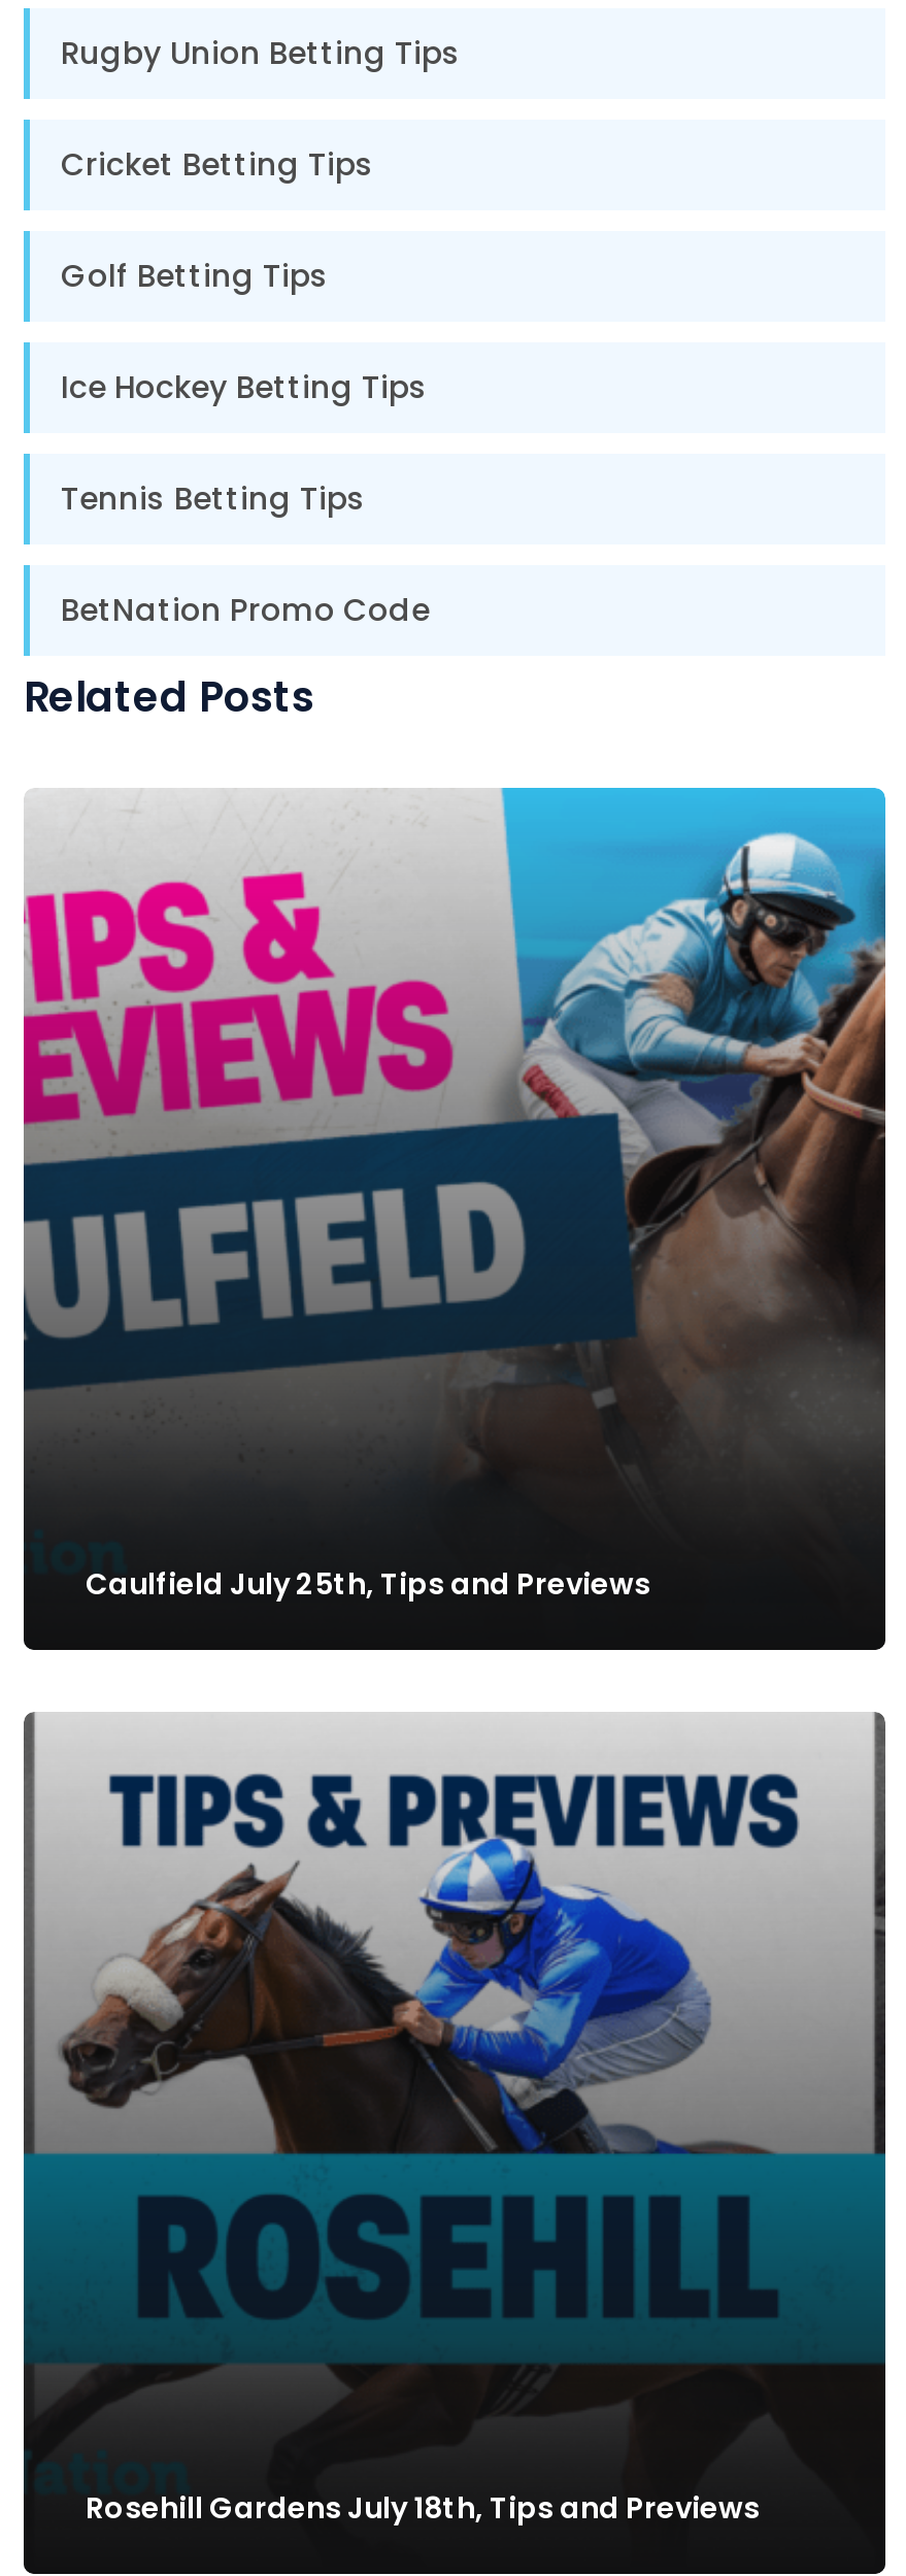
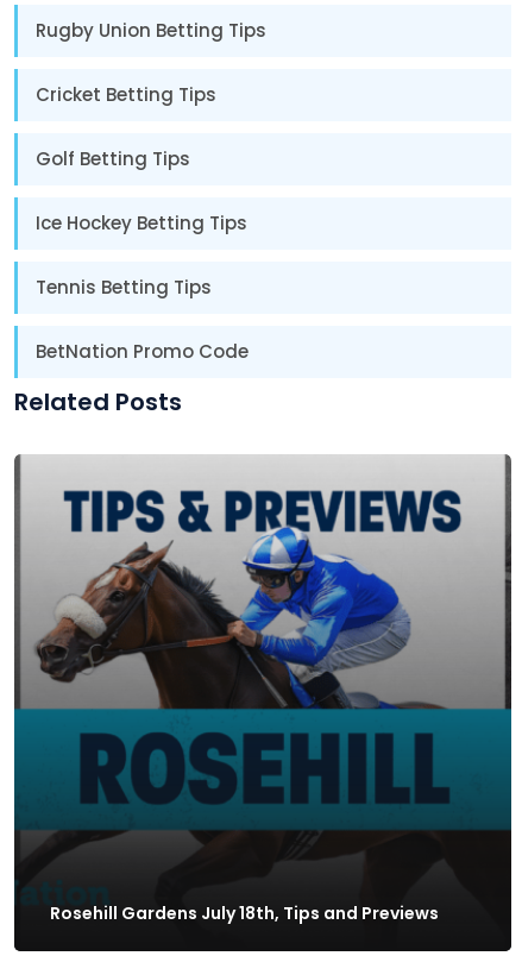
[22,786,887,1479] [image] -> none
[86,1563,650,1604] Caulfield July 25th, Tips and Previews -> none

